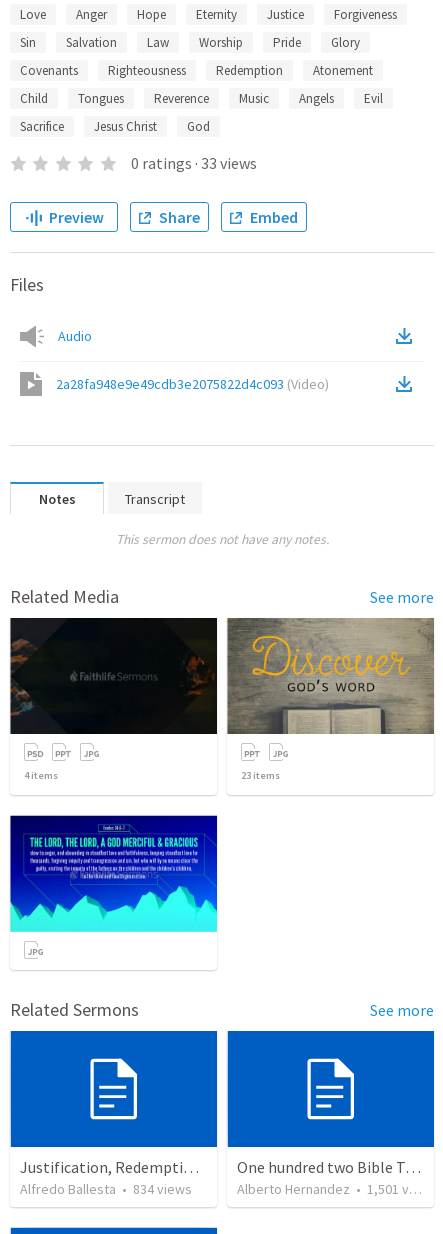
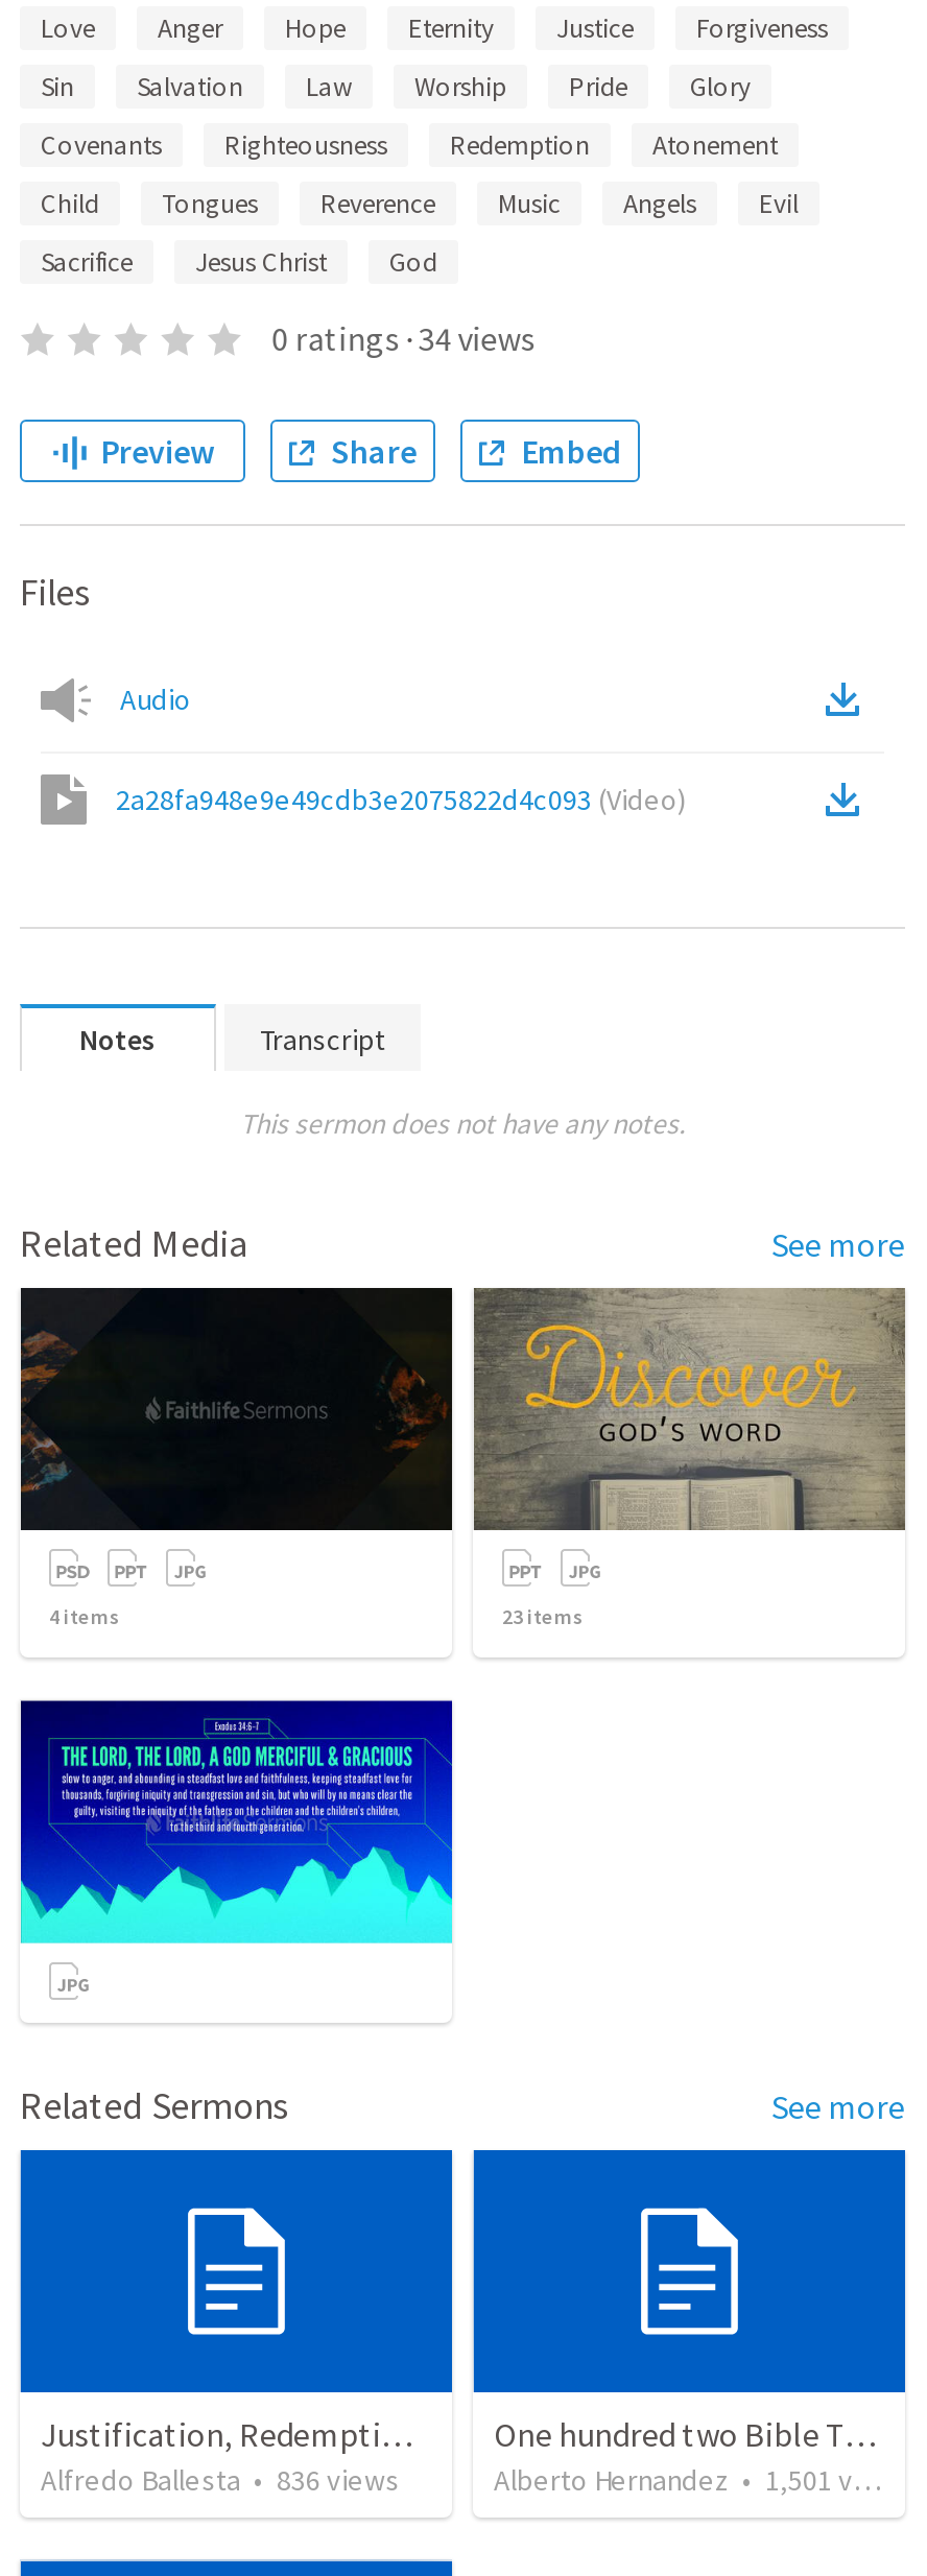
[131,153,257,173] 0 ratings · 33 views -> [272,317,535,359] 0 ratings · 34 views
[20,1180,192,1198] Alfredo Ballesta • 834 views -> [41,2462,400,2499] Alfredo Ballesta • 836 views

